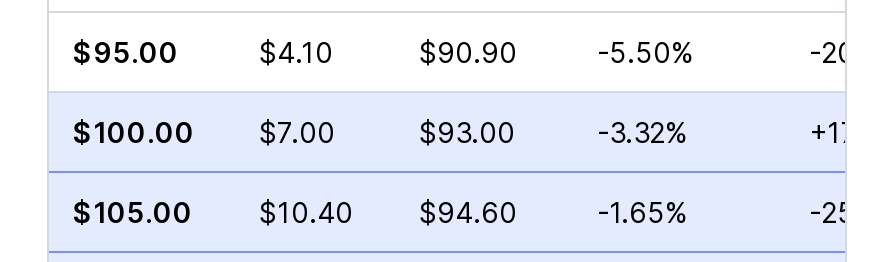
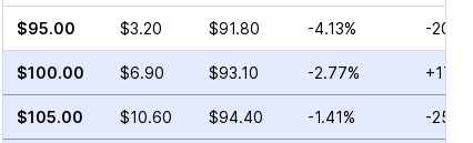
[259,35,333,69] $4.10 -> [120,19,162,38] $3.20
[419,35,517,69] $90.90 -> [209,19,260,38] $91.80
[597,35,693,69] -5.50% -> [308,19,356,38] -4.13%
[73,115,335,149] $100.00 $7.00 -> [17,63,164,82] $100.00 $6.90
[419,115,515,149] $93.00 -> [209,63,259,82] $93.10
[597,115,687,149] -3.32% -> [308,63,360,82] -2.77%
[259,195,353,229] $10.40 -> [120,108,172,126] $10.60
[419,195,517,229] $94.60 -> [209,108,263,126] $94.40
[597,195,687,229] -1.65% -> [308,108,355,126] -1.41%

